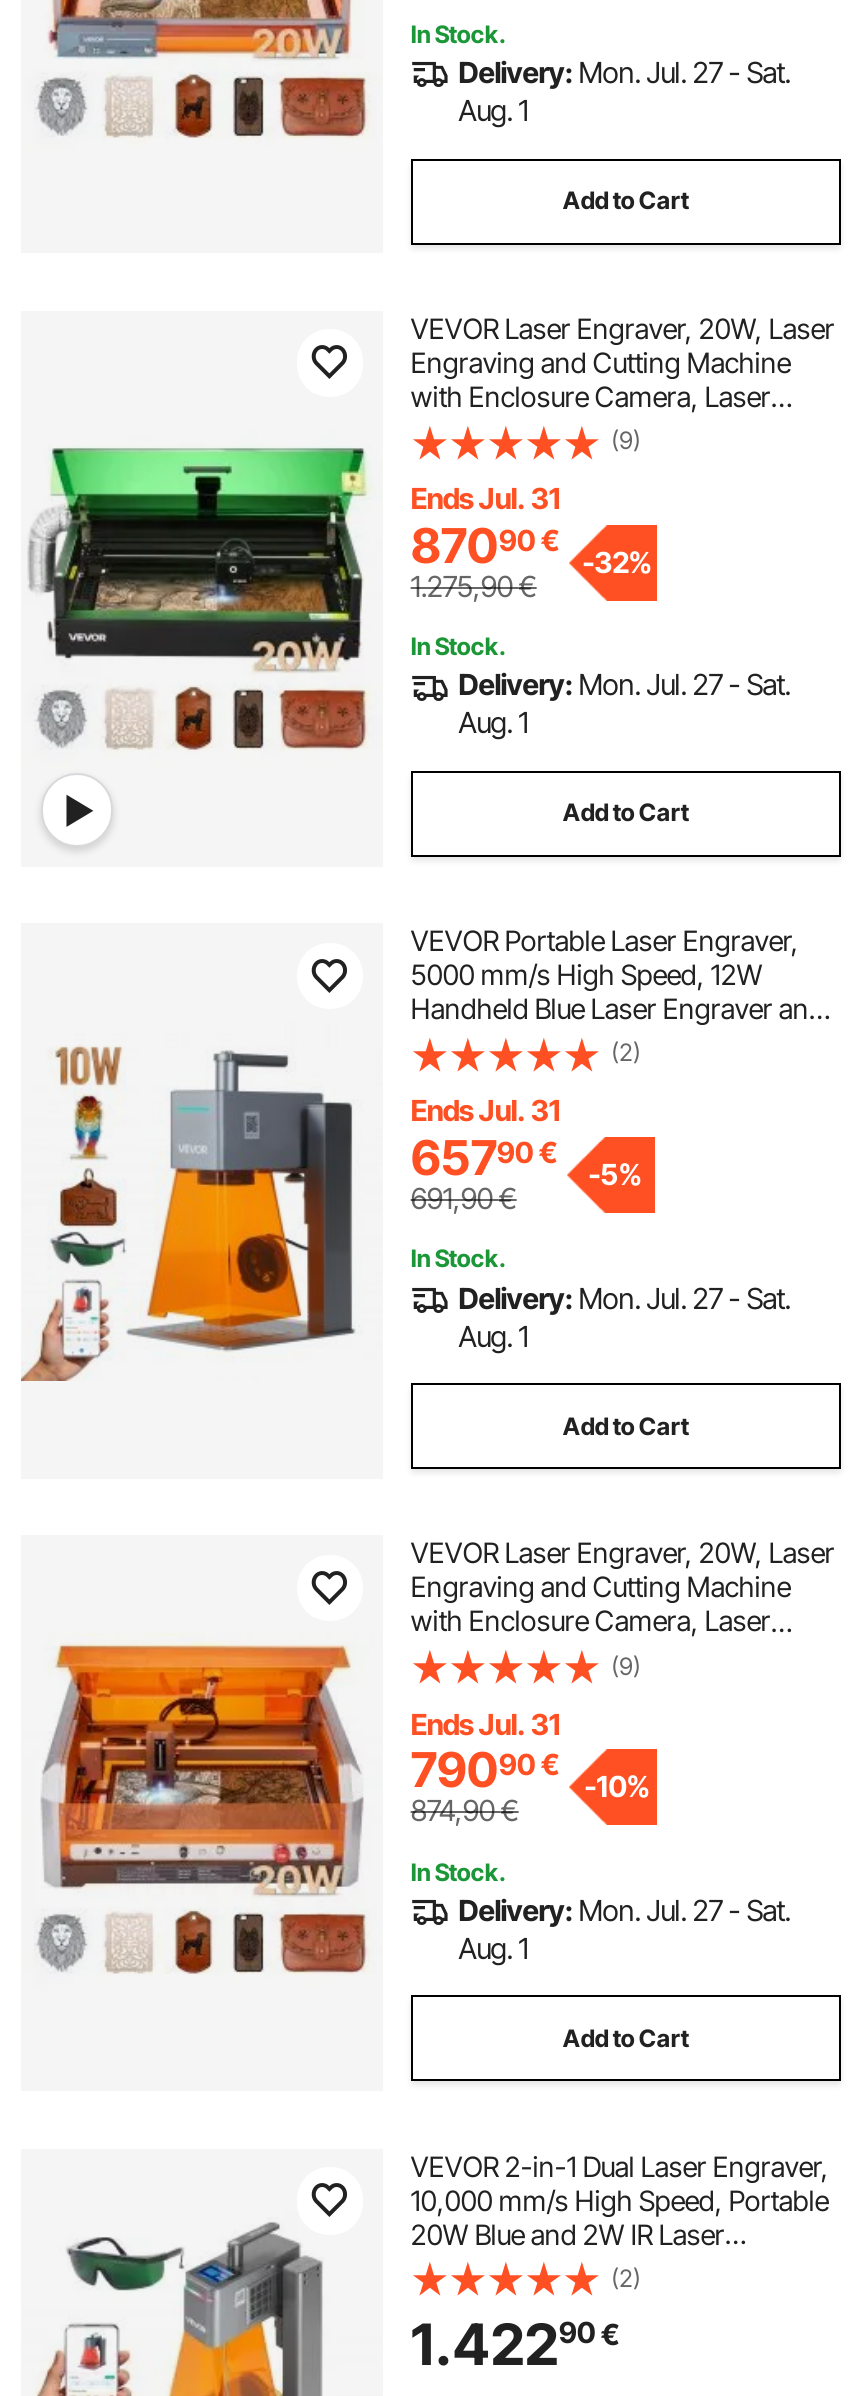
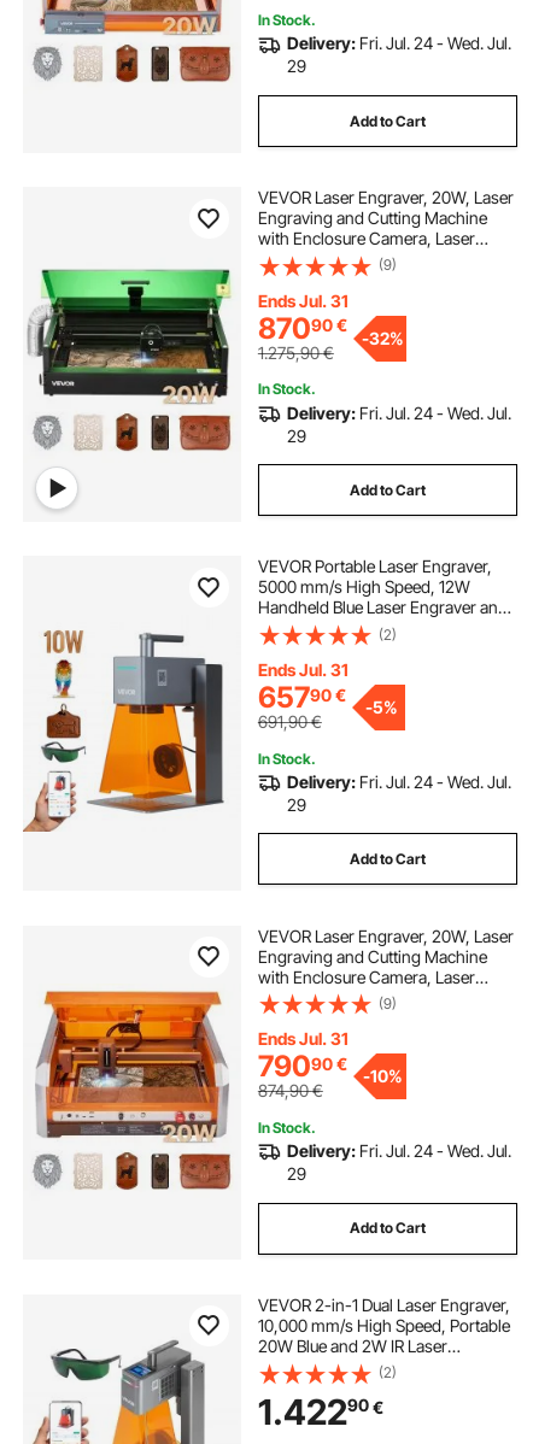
[458,55,790,127] Delivery: Mon. Jul. 27 - Sat. | Aug. 1 -> [287,33,511,77] Delivery: Fri. Jul. 24 - Wed. Jul. | 29
[458,667,790,739] Delivery: Mon. Jul. 27 - Sat. | Aug. 1 -> [287,402,511,446] Delivery: Fri. Jul. 24 - Wed. Jul. | 29
[458,1280,790,1352] Delivery: Mon. Jul. 27 - Sat. | Aug. 1 -> [287,771,511,815] Delivery: Fri. Jul. 24 - Wed. Jul. | 29
[458,1892,790,1964] Delivery: Mon. Jul. 27 - Sat. | Aug. 1 -> [287,1140,511,1184] Delivery: Fri. Jul. 24 - Wed. Jul. | 29

